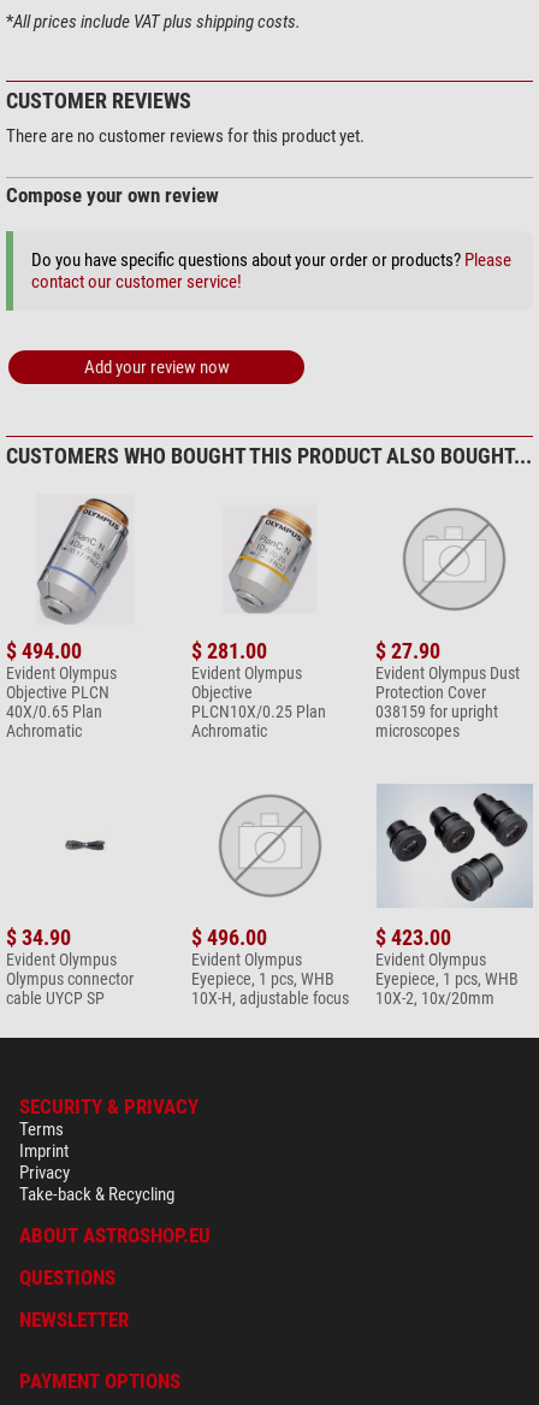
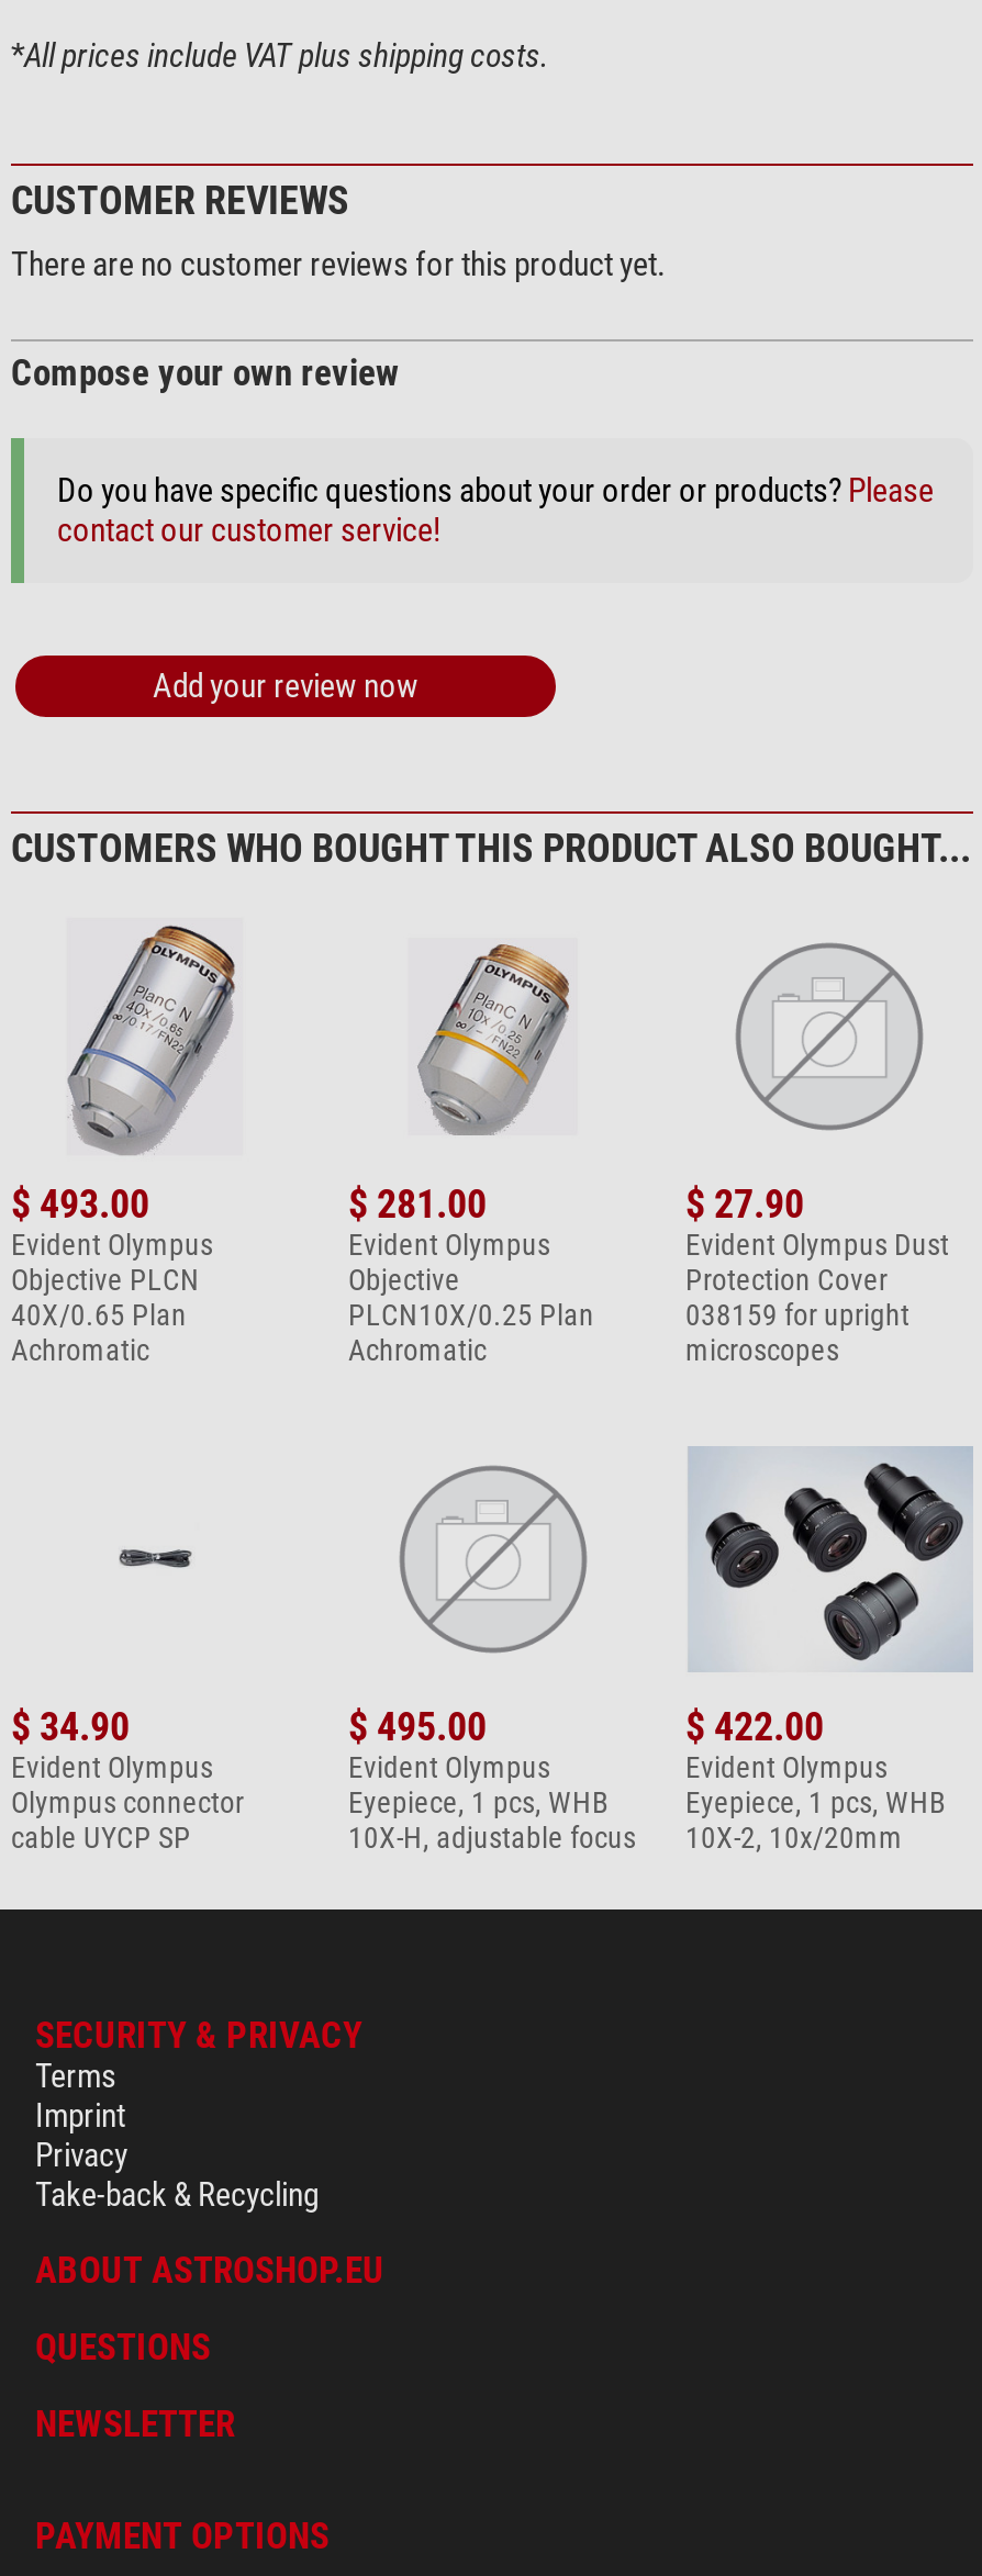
[6,637,82,663] $ 494.00 -> [11,1179,149,1225] $ 493.00
[191,925,266,950] $ 496.00 -> [348,1703,487,1749] $ 495.00
[375,925,451,950] $ 423.00 -> [685,1703,824,1749] $ 422.00

